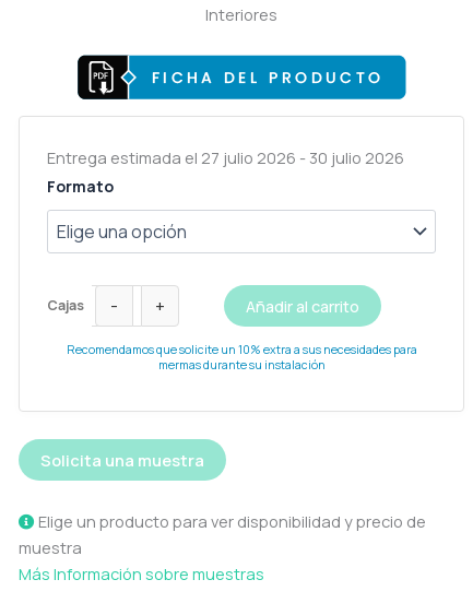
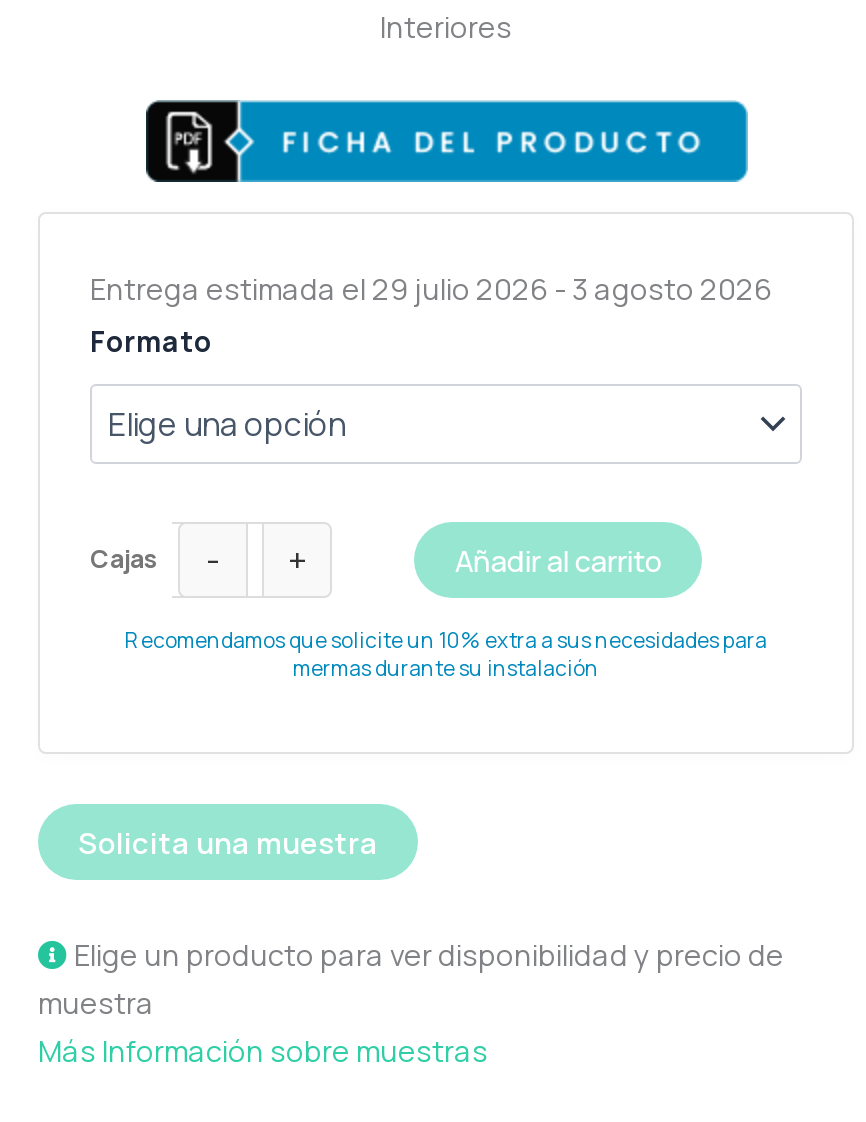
[47,146,404,168] Entrega estimada el 27 julio 2026 - 30 julio 2026 -> [90,267,772,307] Entrega estimada el 29 julio 2026 - 3 agosto 2026

